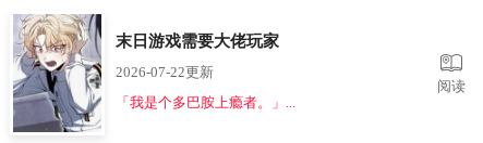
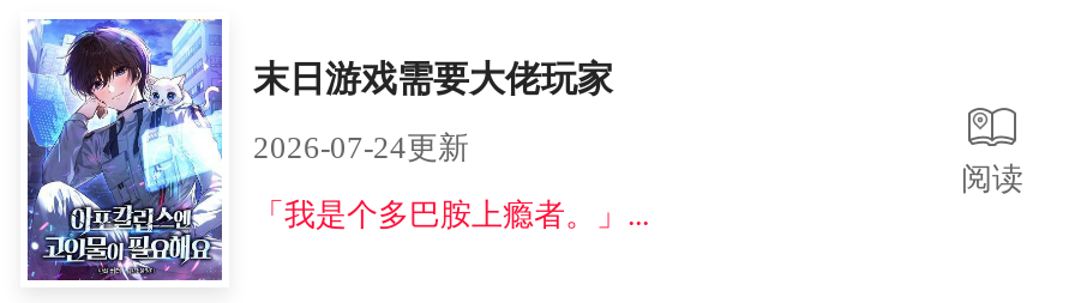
[12,13,214,133] [image] | 2026-07-22更新 -> [25,17,469,283] [image] | 2026-07-24更新

